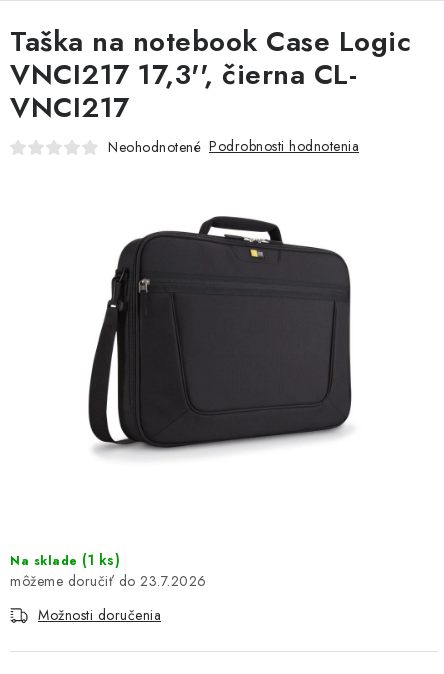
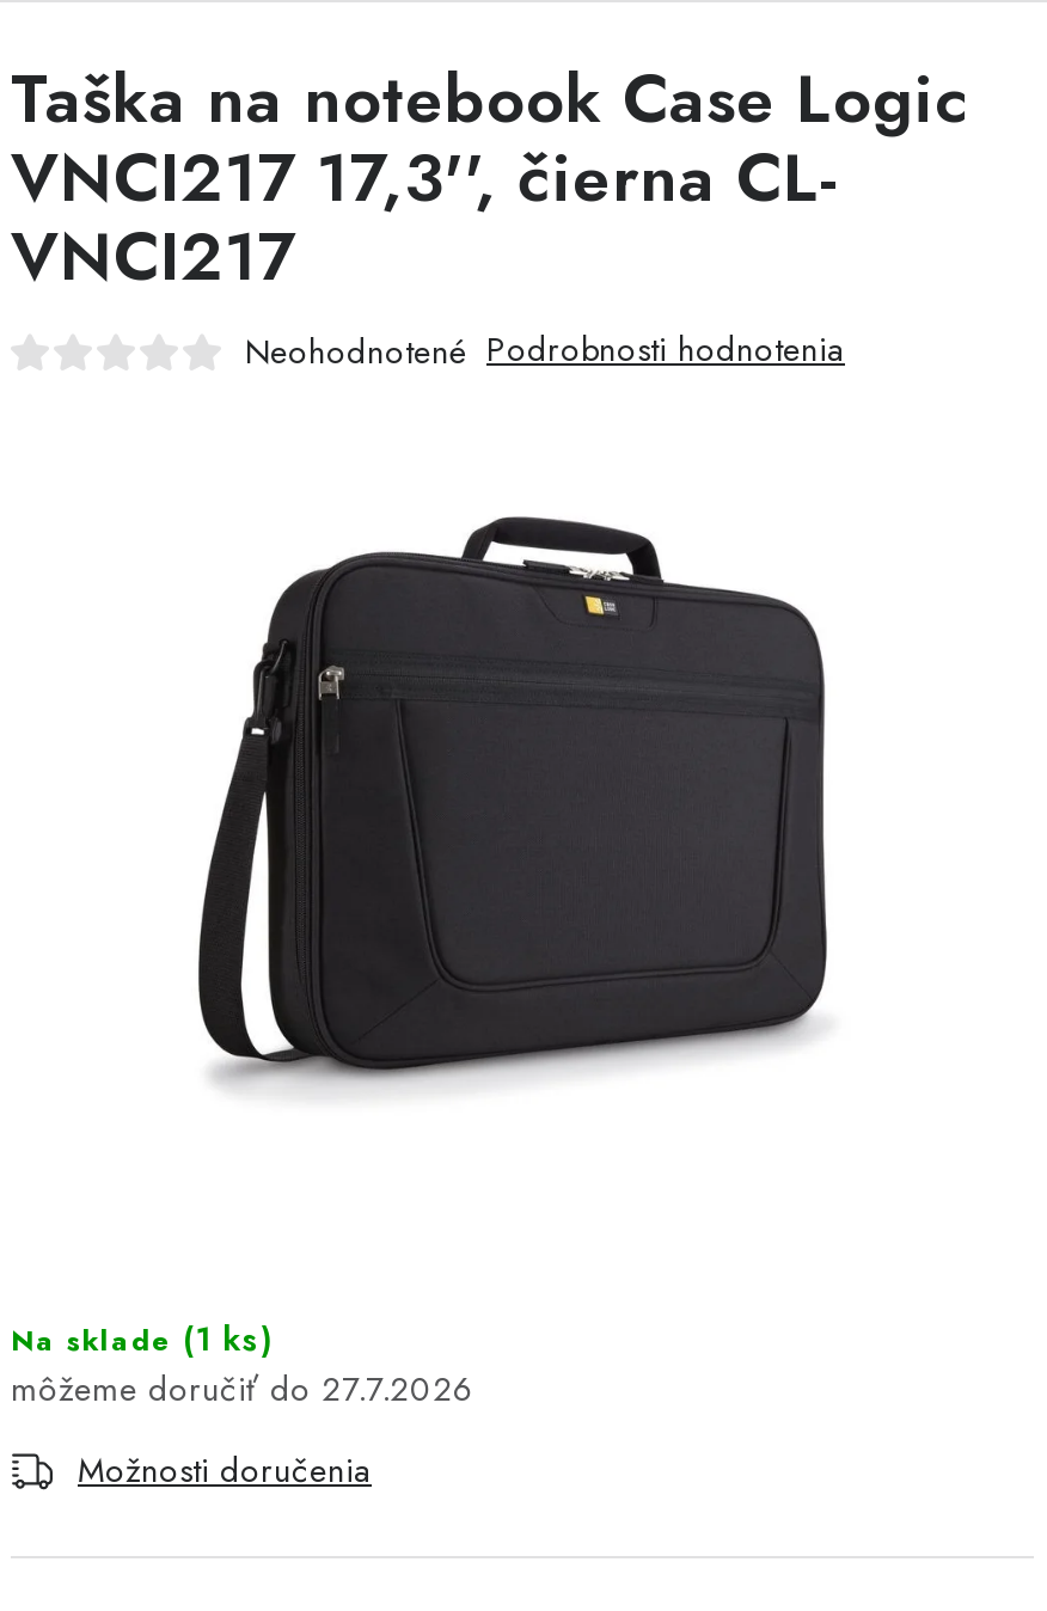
[140,571,206,591] 23.7.2026 -> [322,1365,476,1413] 27.7.2026

